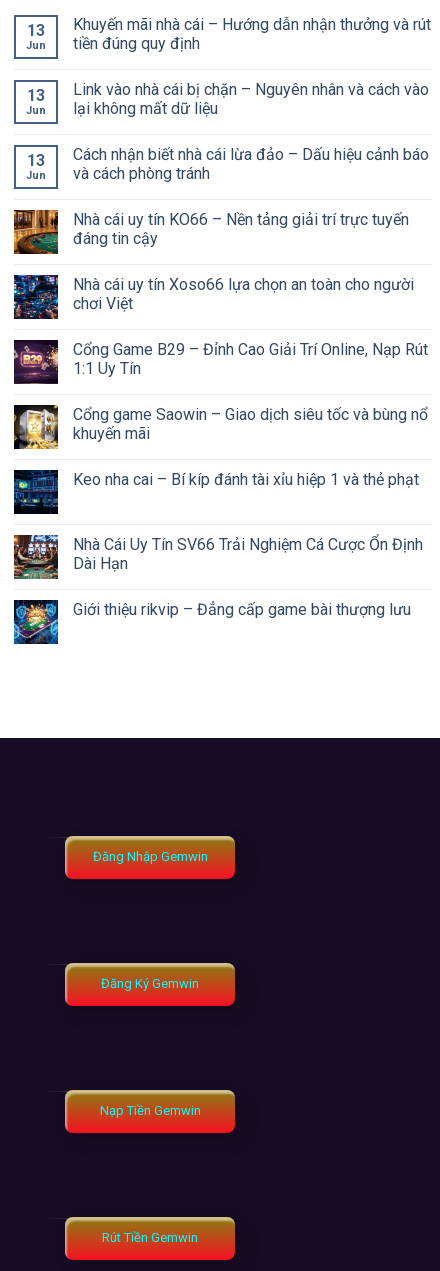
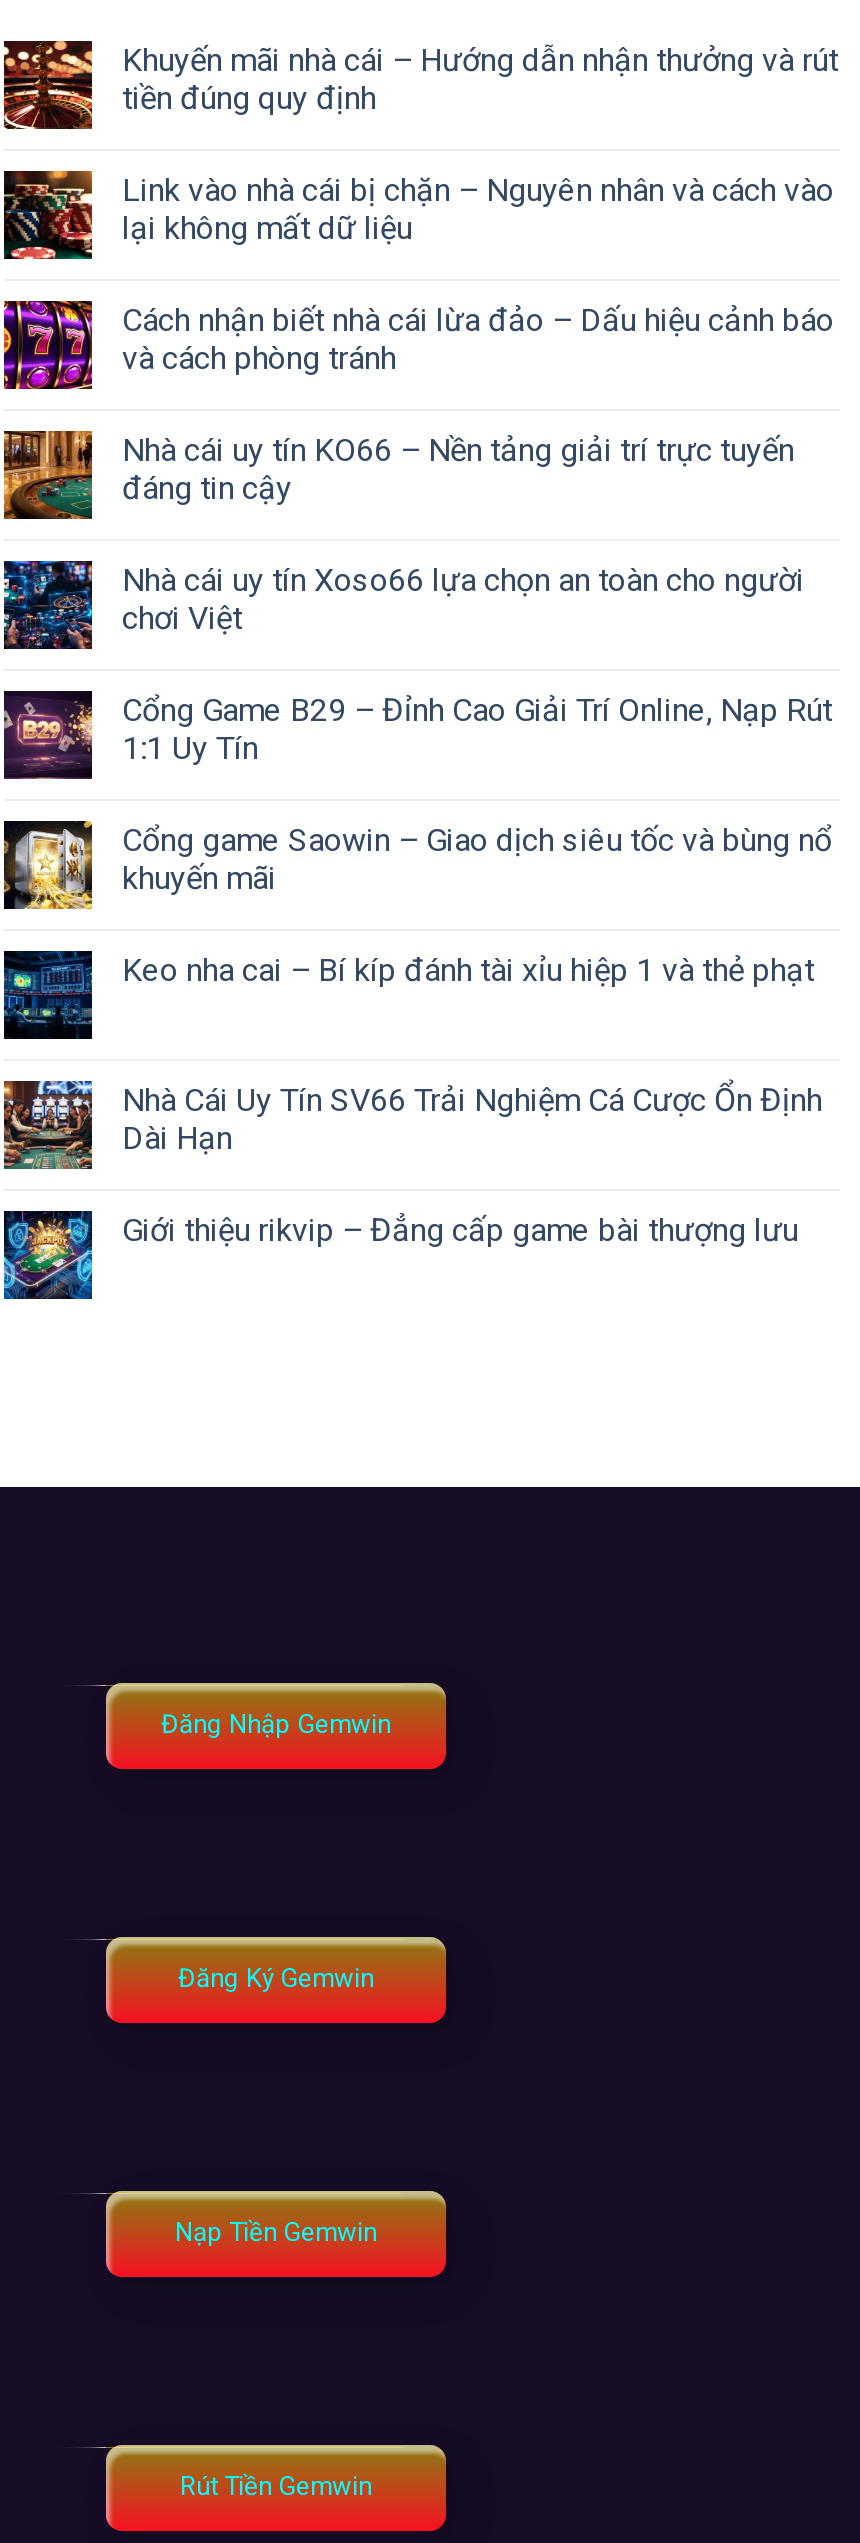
[26,21,46,52] 13 | Jun -> none
[26,86,46,117] 13 | Jun -> none
[26,151,46,182] 13 | Jun -> none

